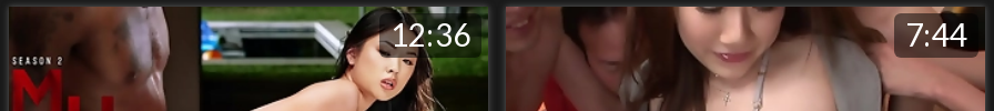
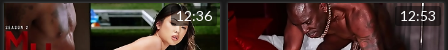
[905,15,967,53] 7:44 -> [400,7,436,24] 12:53

